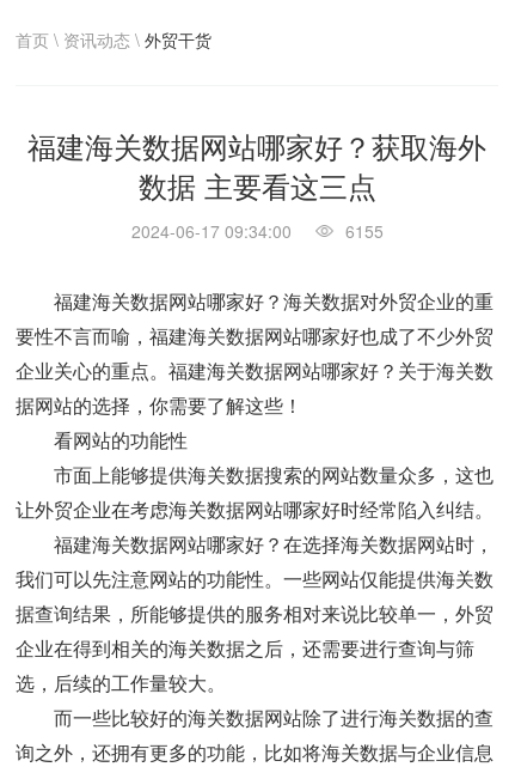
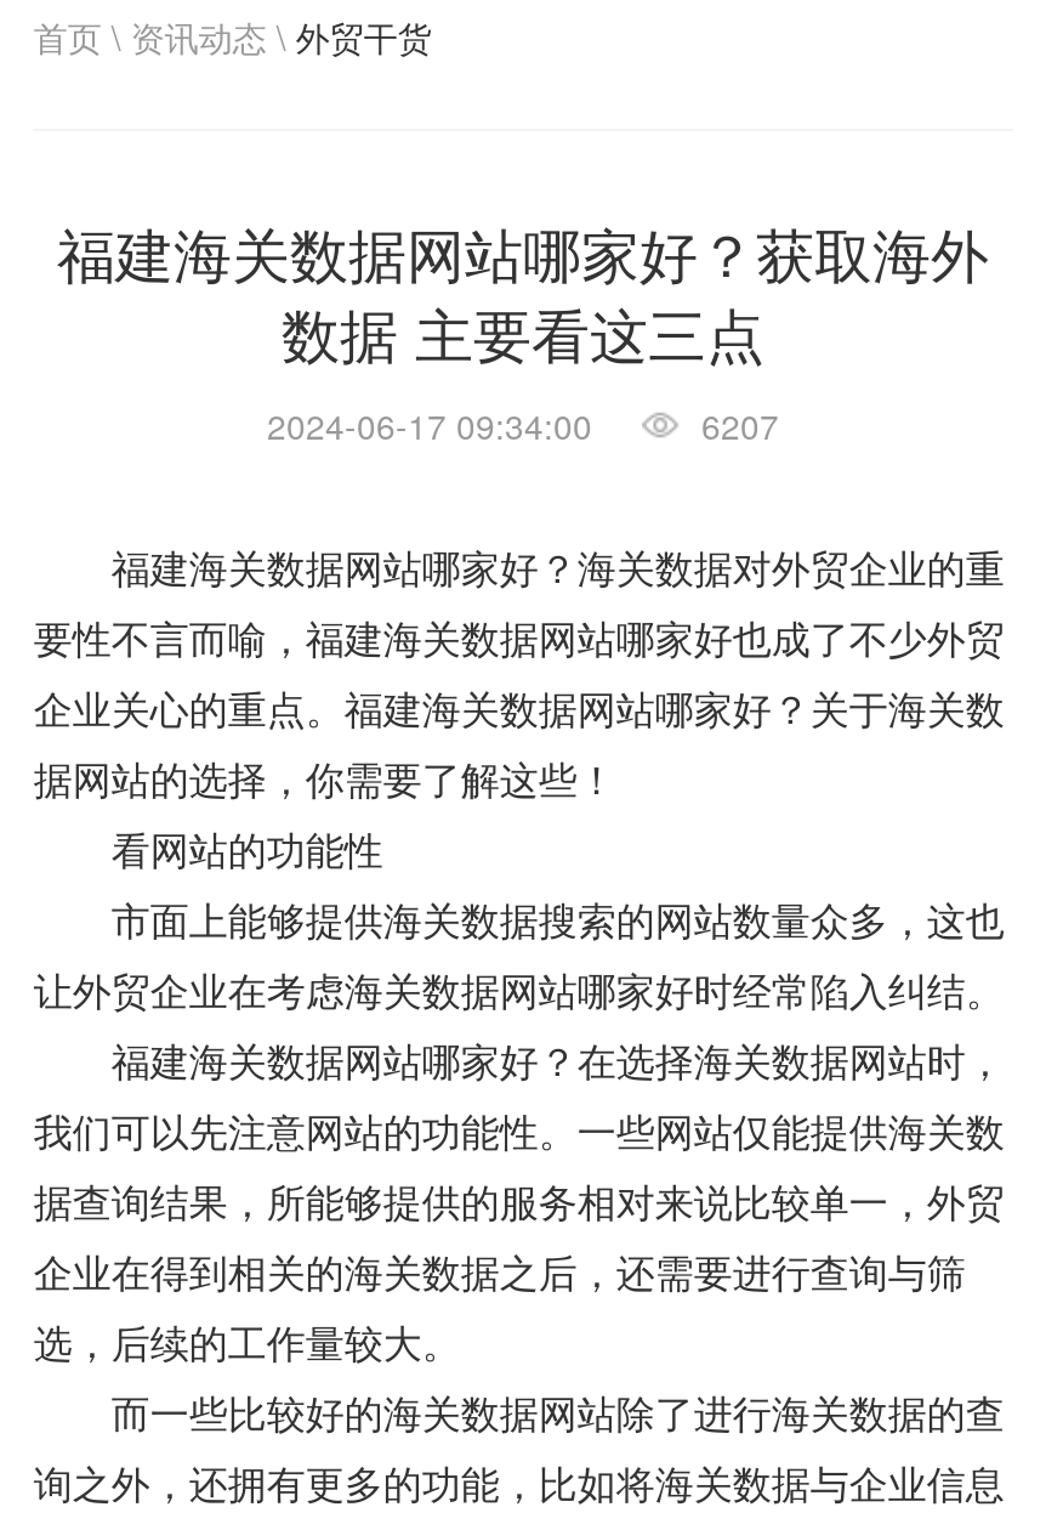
[345,218,383,242] 6155 -> [701,400,779,448] 6207

